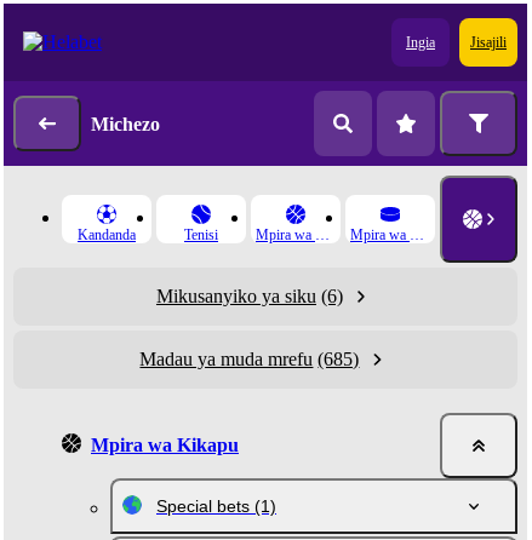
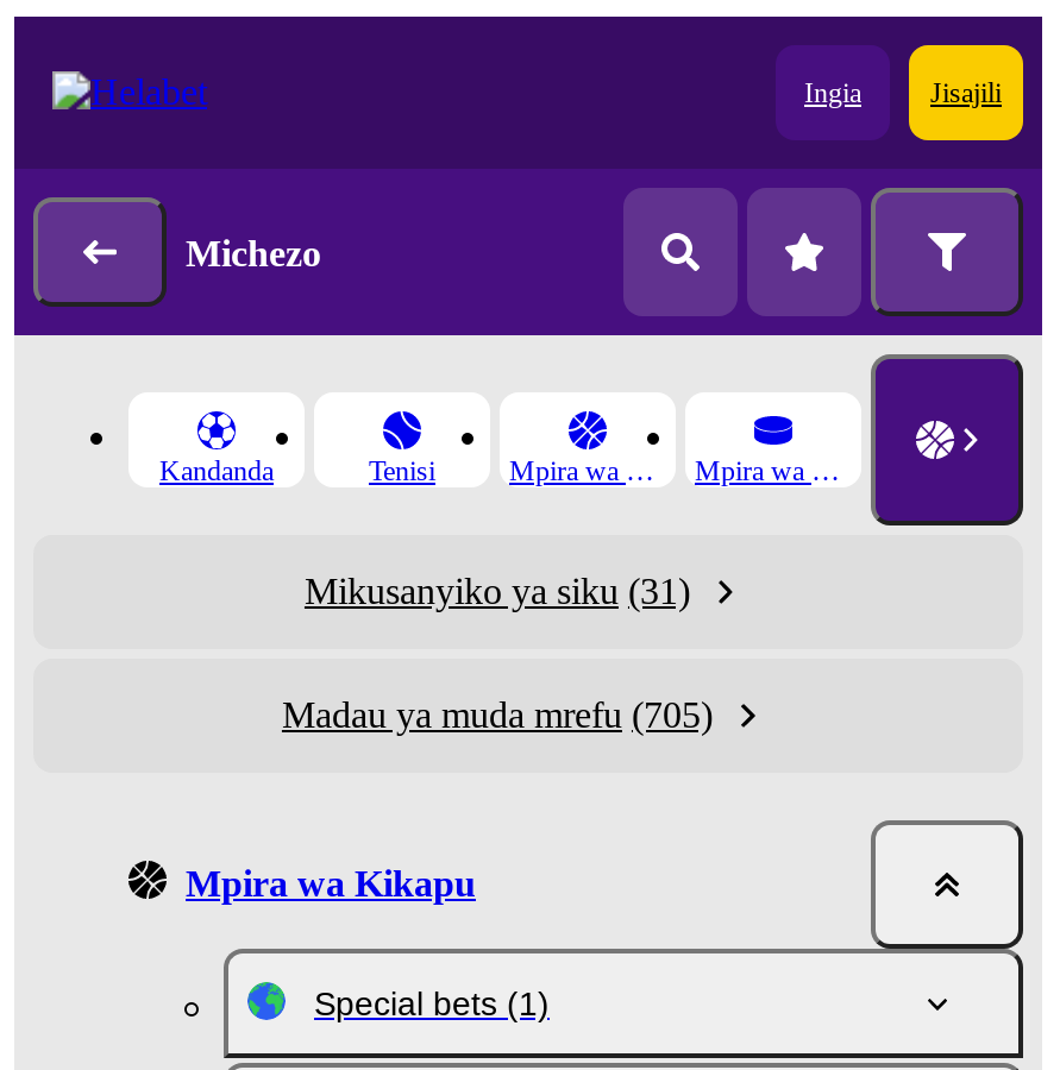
[156,286,343,306] Mikusanyiko ya siku (6) -> [305,571,690,611] Mikusanyiko ya siku (31)
[140,349,359,369] Madau ya muda mrefu (685) -> [282,694,713,735] Madau ya muda mrefu (705)

